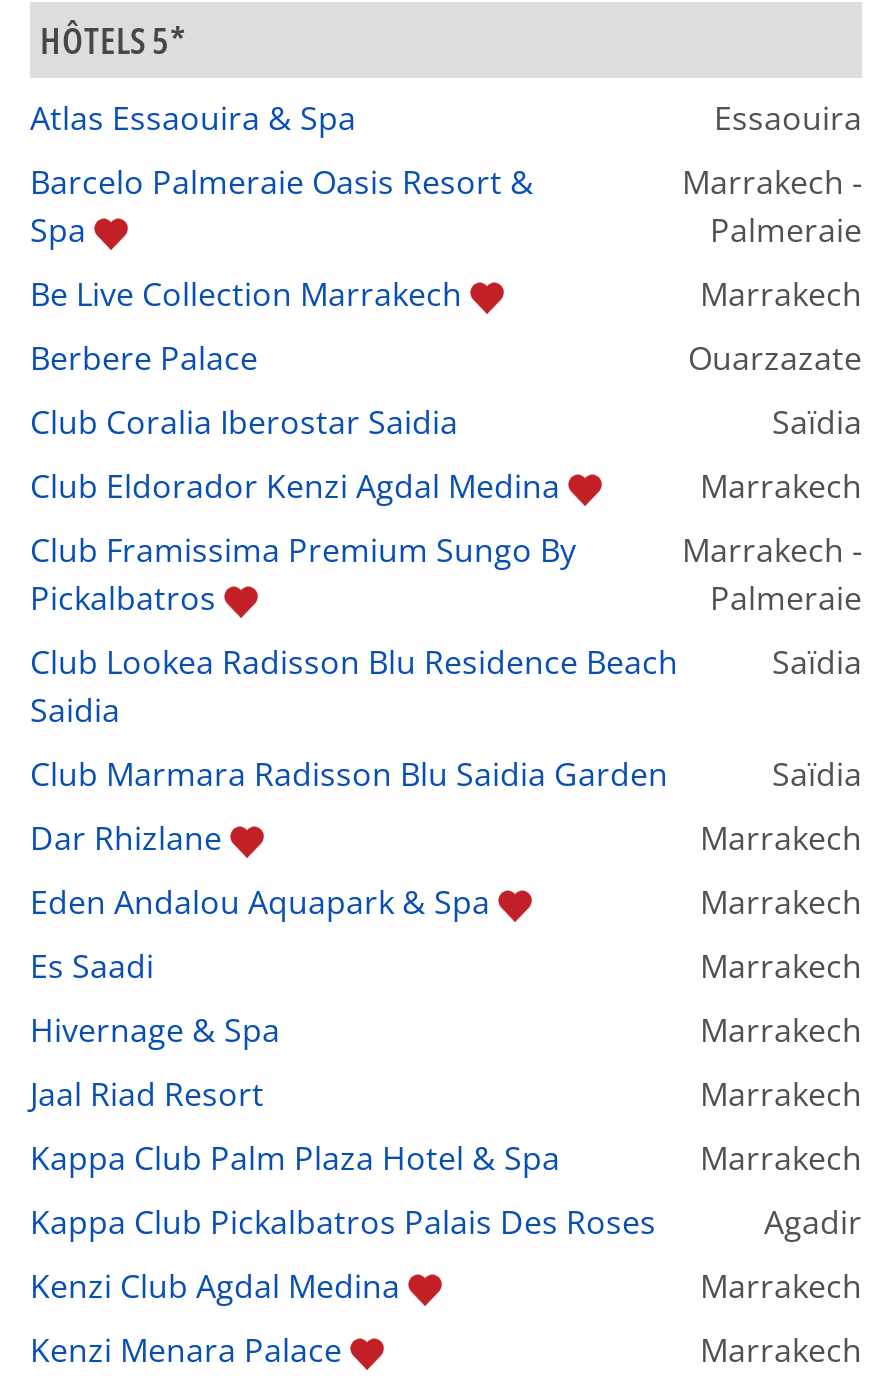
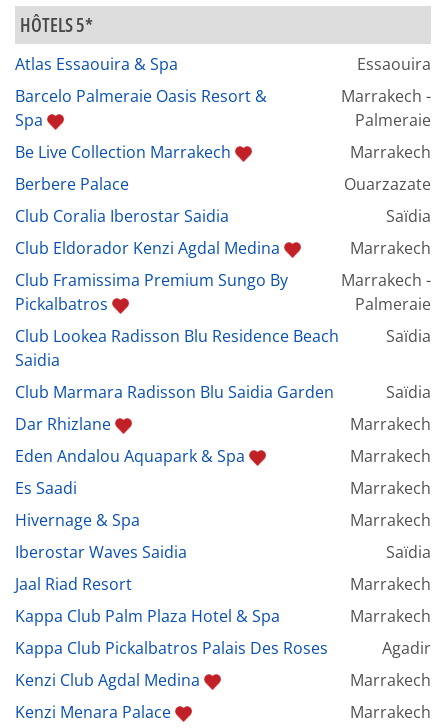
none -> [15,541,431,563] Iberostar Waves Saidia | Saïdia

